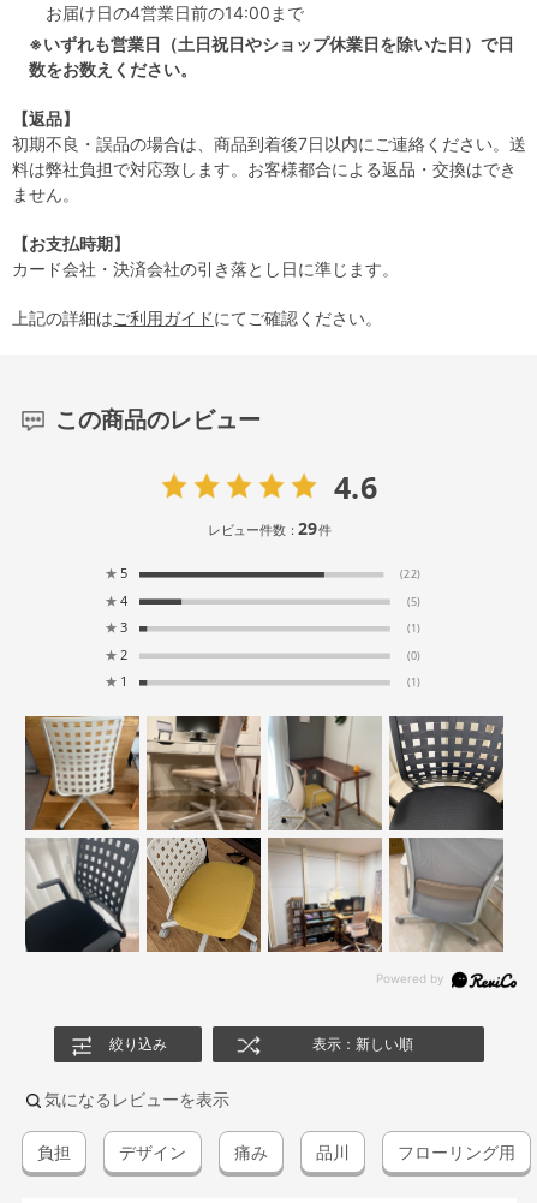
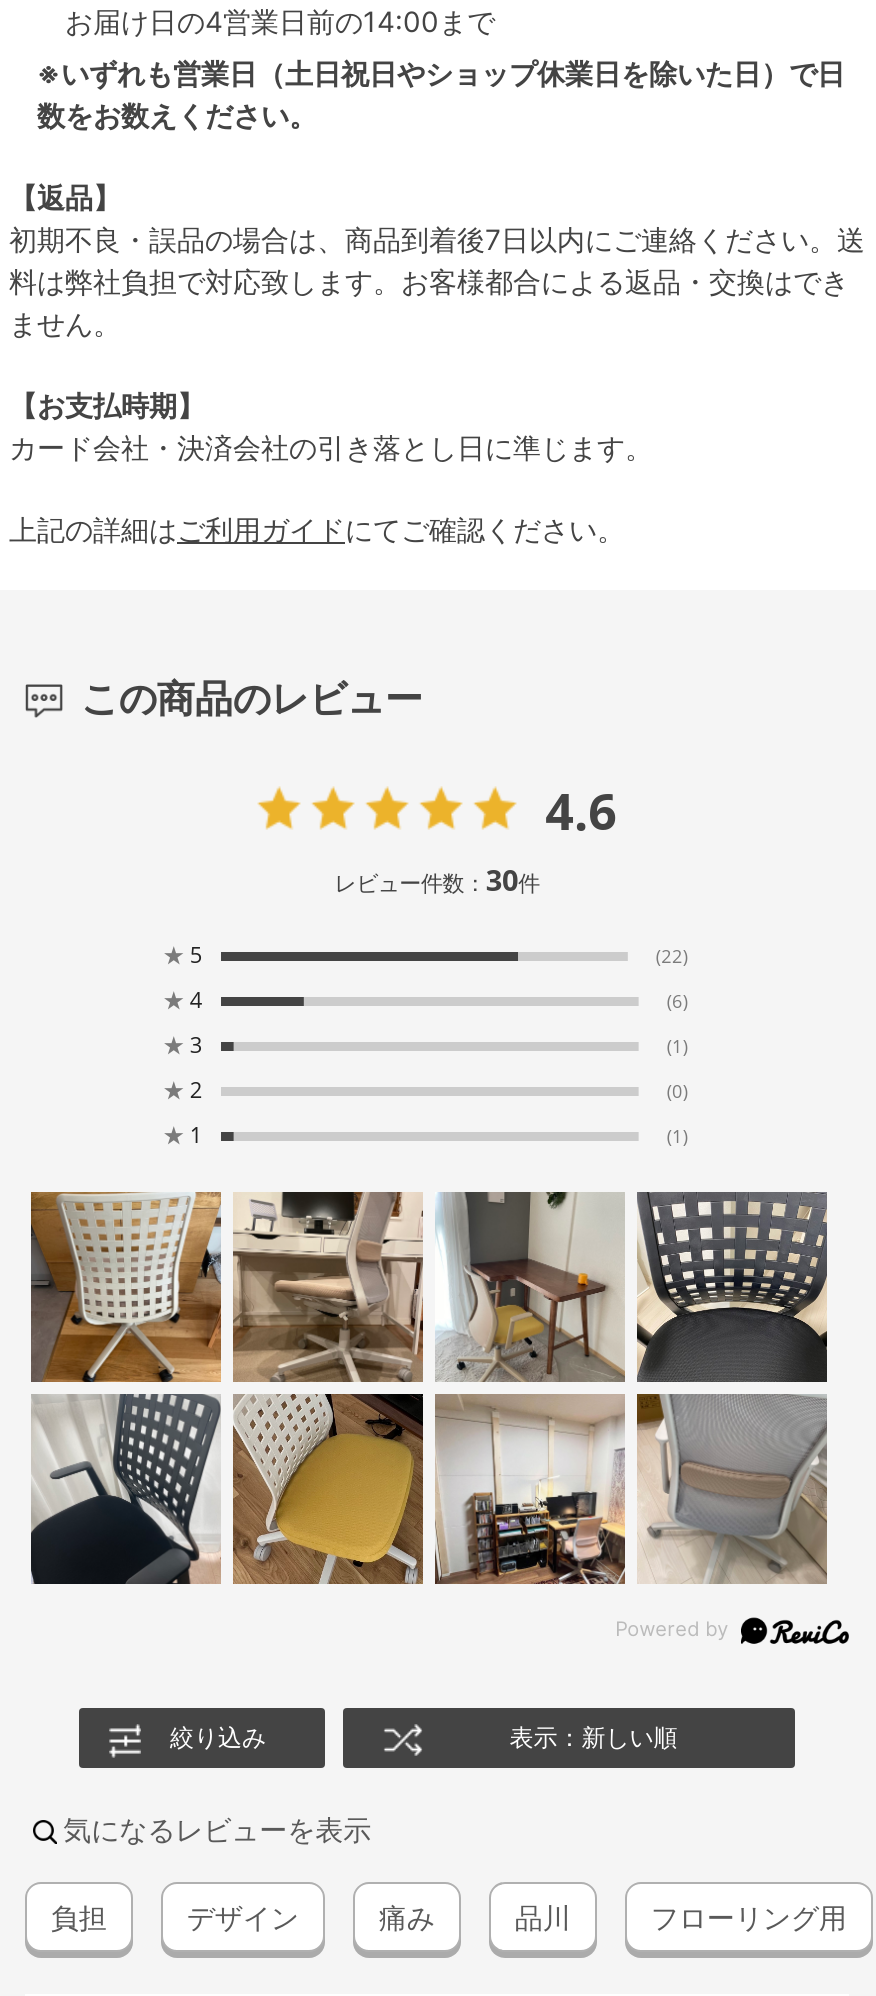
[207,517,331,541] レビュー件数：29件 -> [334,860,540,900] レビュー件数：30件
[407,594,420,609] (5) -> [666,988,688,1013] (6)

